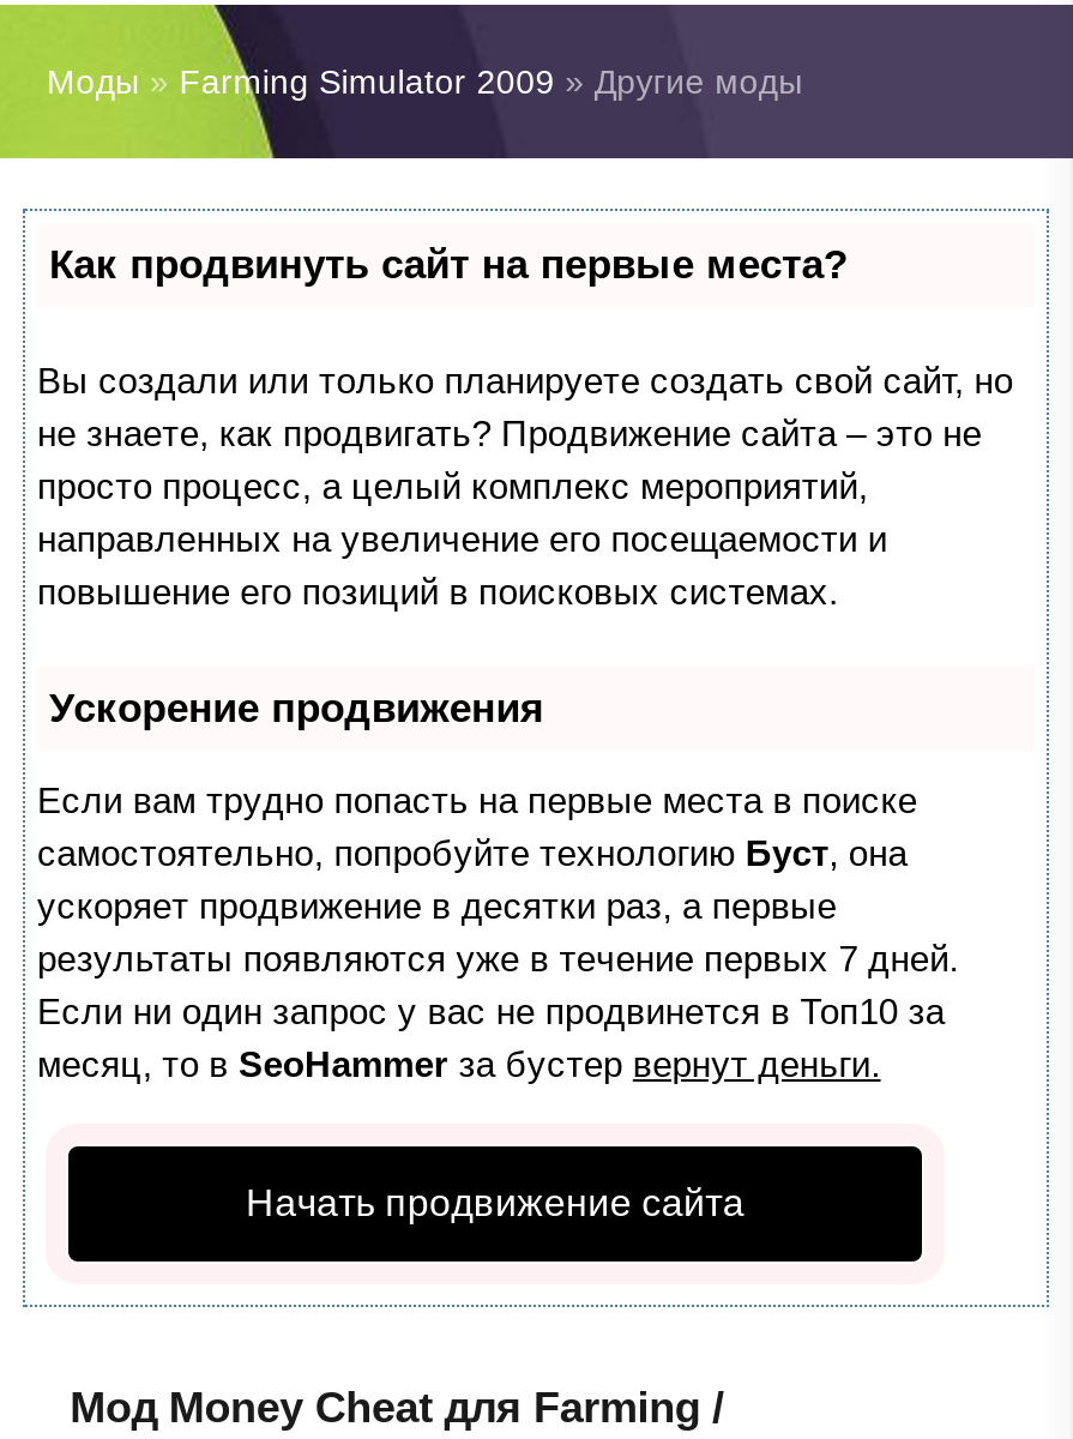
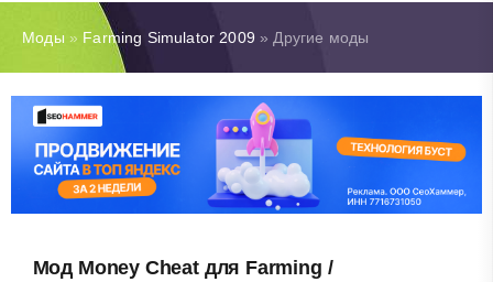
[37,242,1013,1223] Как продвинуть сайт на первые места? | Вы создали или только планируете создать свой сайт, но | не знаете, как продвигать? Продвижение сайта – это не | просто процесс, а целый комплекс мероприятий, | направленных на увеличение его посещаемости и | повышение его позиций в поисковых системах. | Ускорение продвижения | Если вам трудно попасть на первые места в поиске | самостоятельно, попробуйте технологию Буст, она | ускоряет продвижение в десятки раз, а первые | результаты появляются уже в течение первых 7 дней. | Если ни один запрос у вас не продвинется в Топ10 за | месяц, то в SeoHammer за бустер вернут деньги. | Начать продвижение сайта -> none
[23,830,1049,1309] [image] -> [11,95,483,215] [image]

